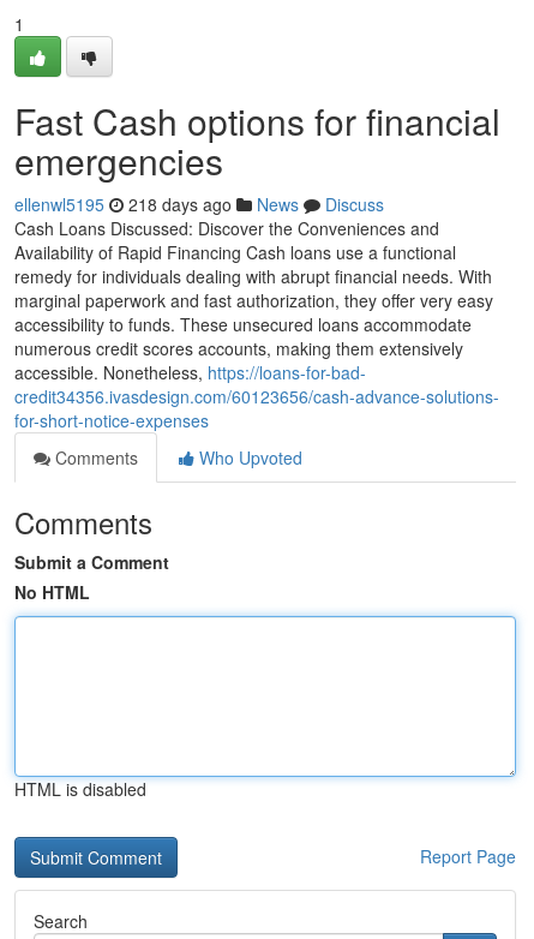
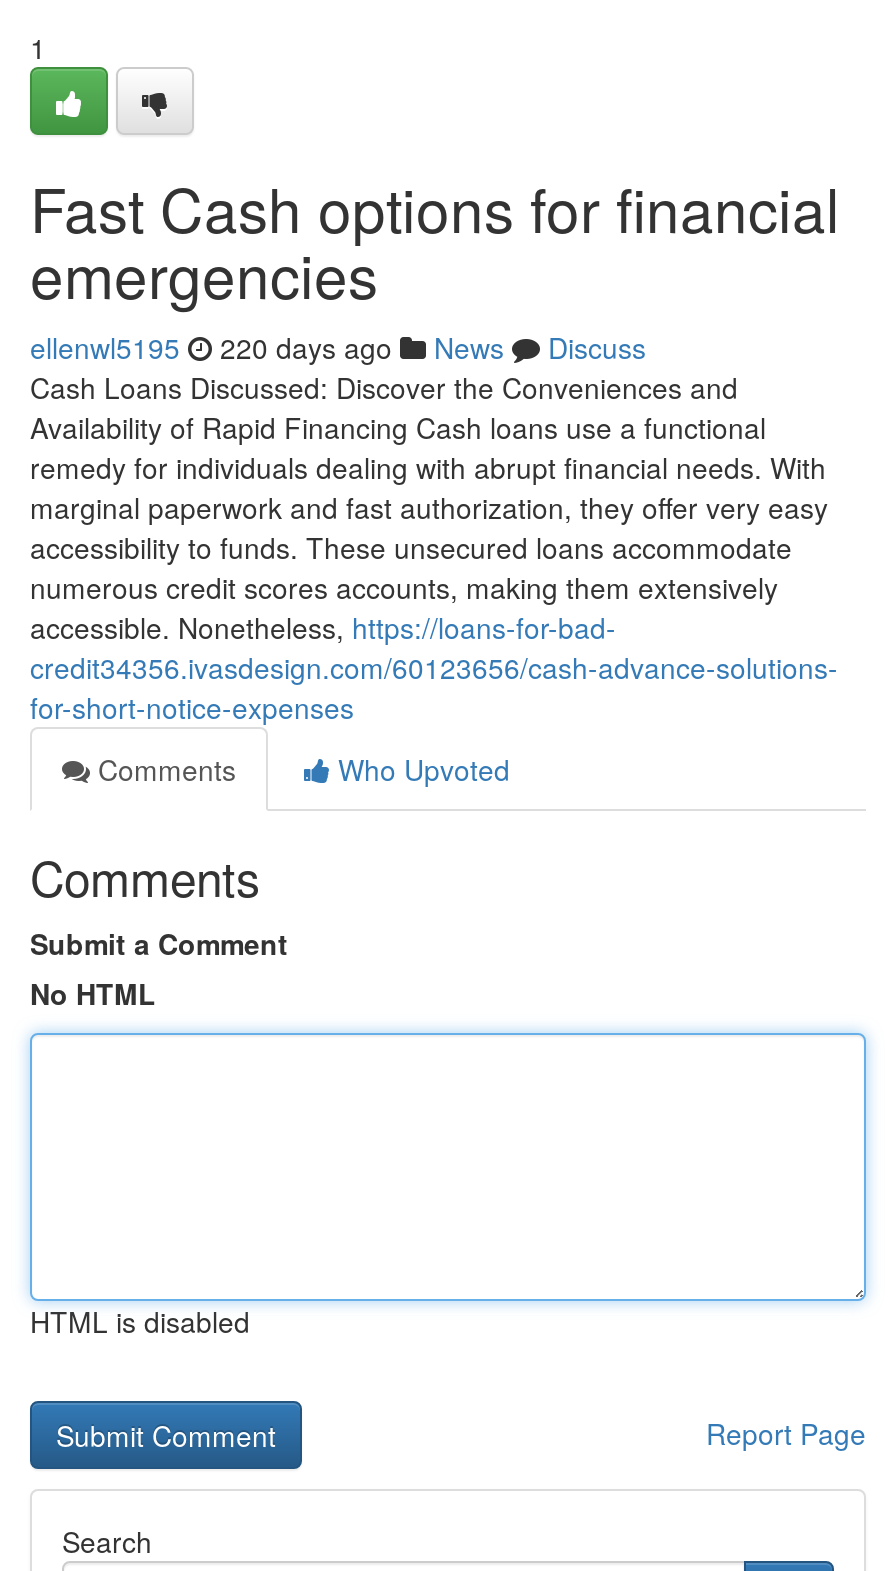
[14,192,384,216] ellenwl5195 218 days ago News Discuss -> [30,327,646,367] ellenwl5195 220 days ago News Discuss

